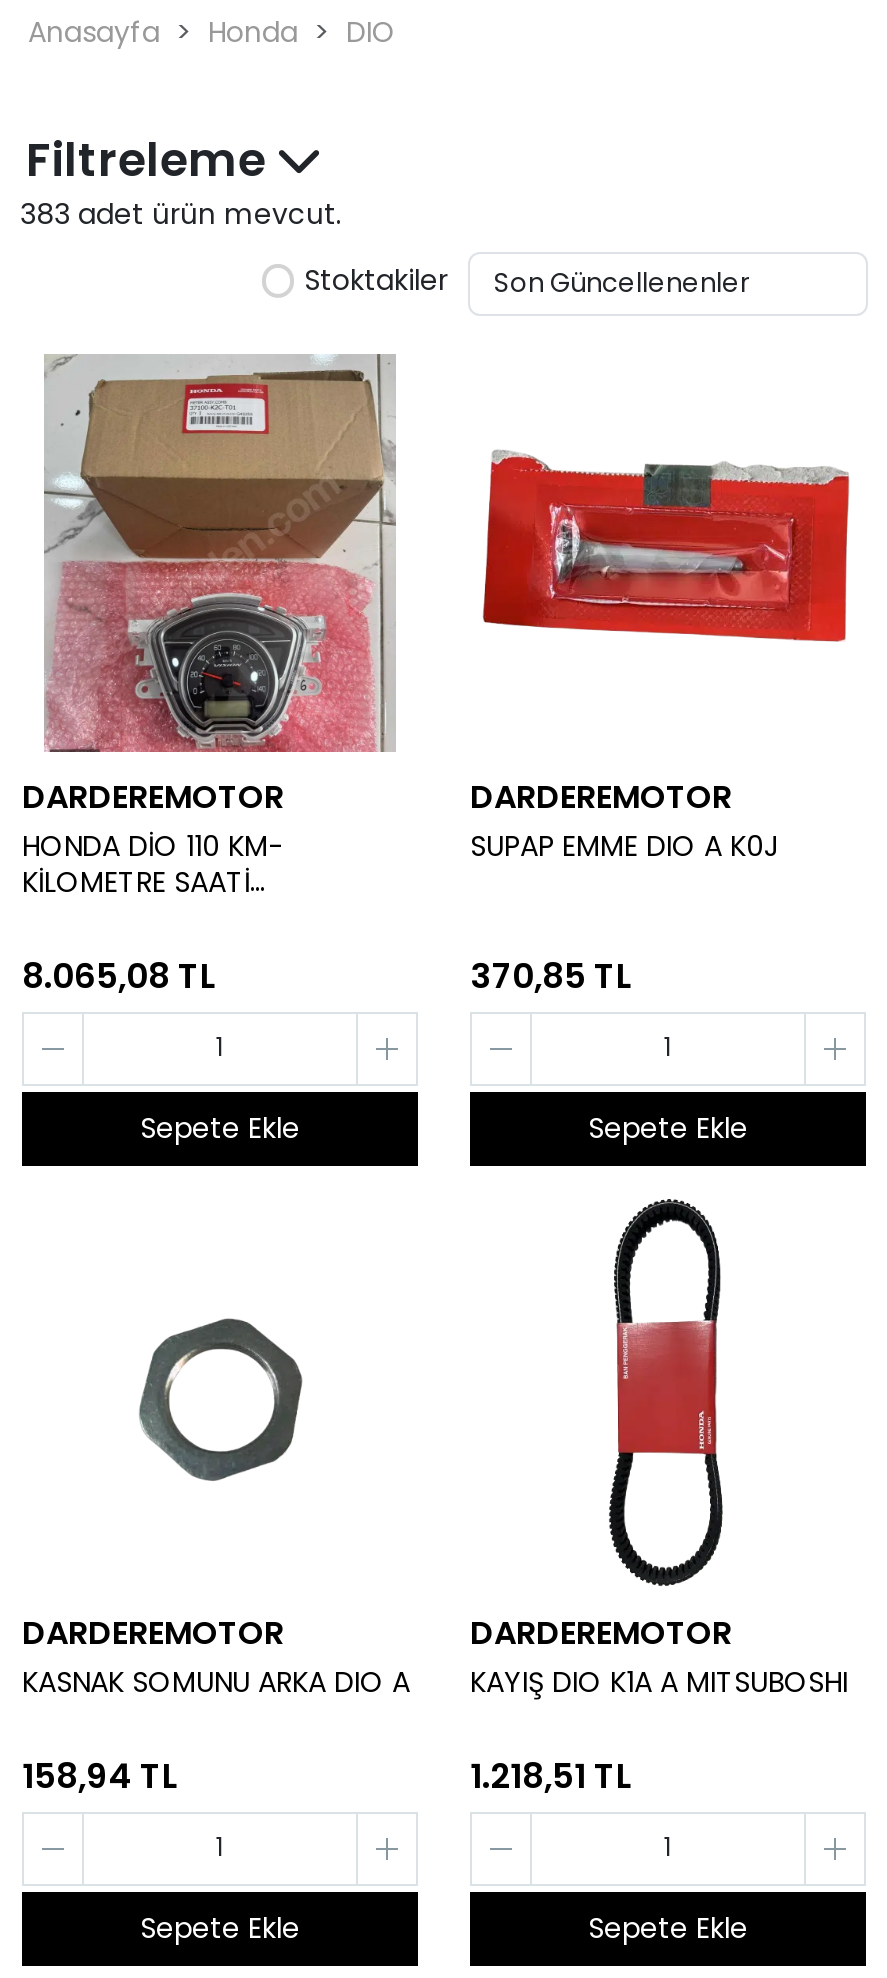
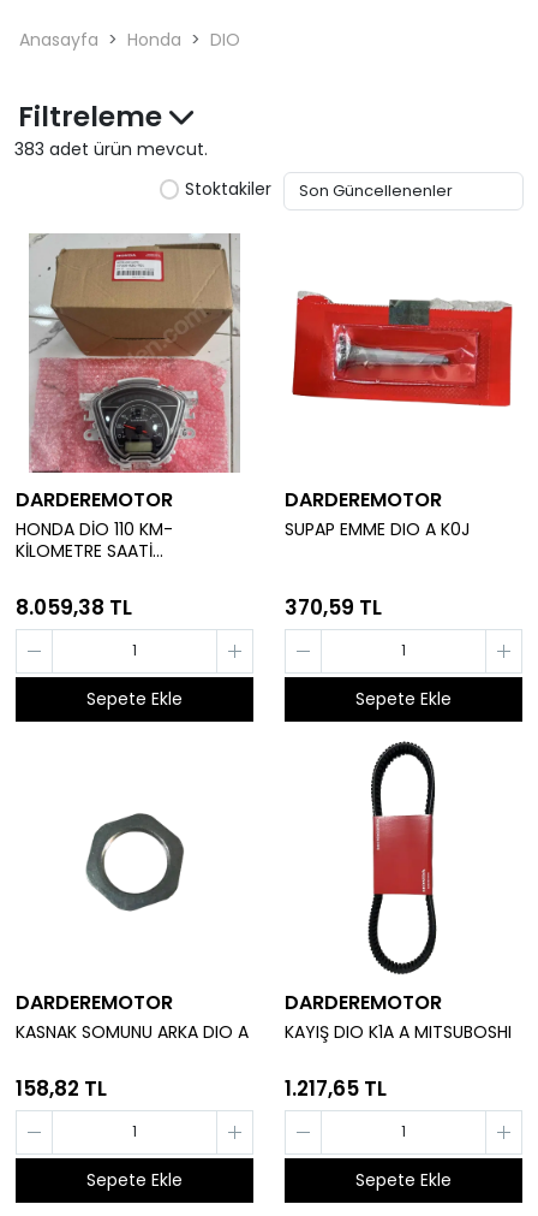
[22,951,216,999] 8.065,08 TL -> [16,592,132,621] 8.059,38 TL
[470,951,632,999] 370,85 TL -> [285,592,382,621] 370,59 TL
[22,1751,178,1799] 158,94 TL -> [16,1073,107,1102] 158,82 TL
[470,1751,632,1799] 1.218,51 TL -> [285,1073,387,1102] 1.217,65 TL

